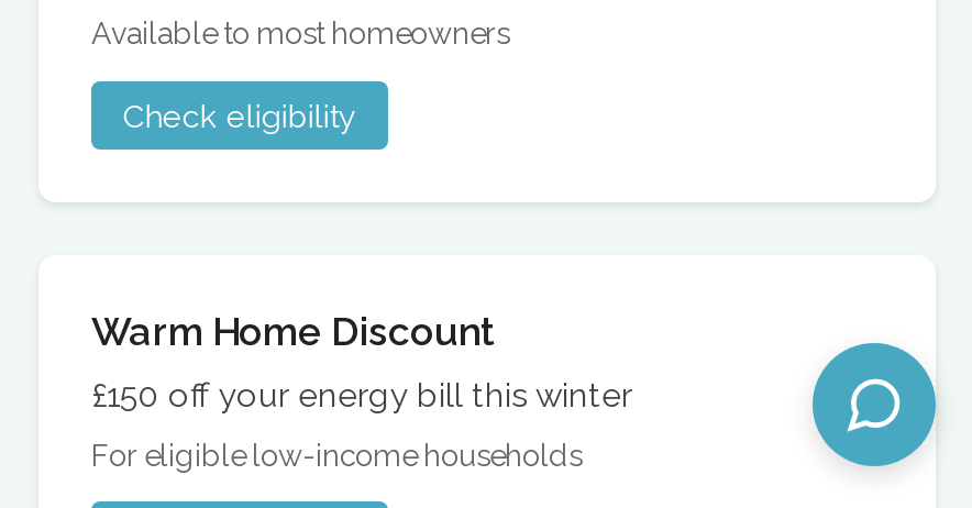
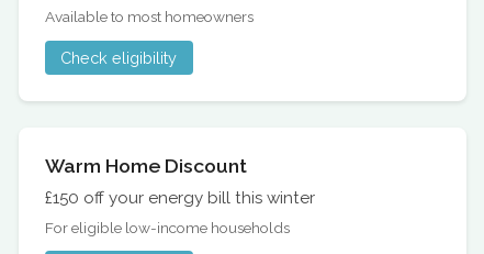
[808,341,938,471] [image] -> none

